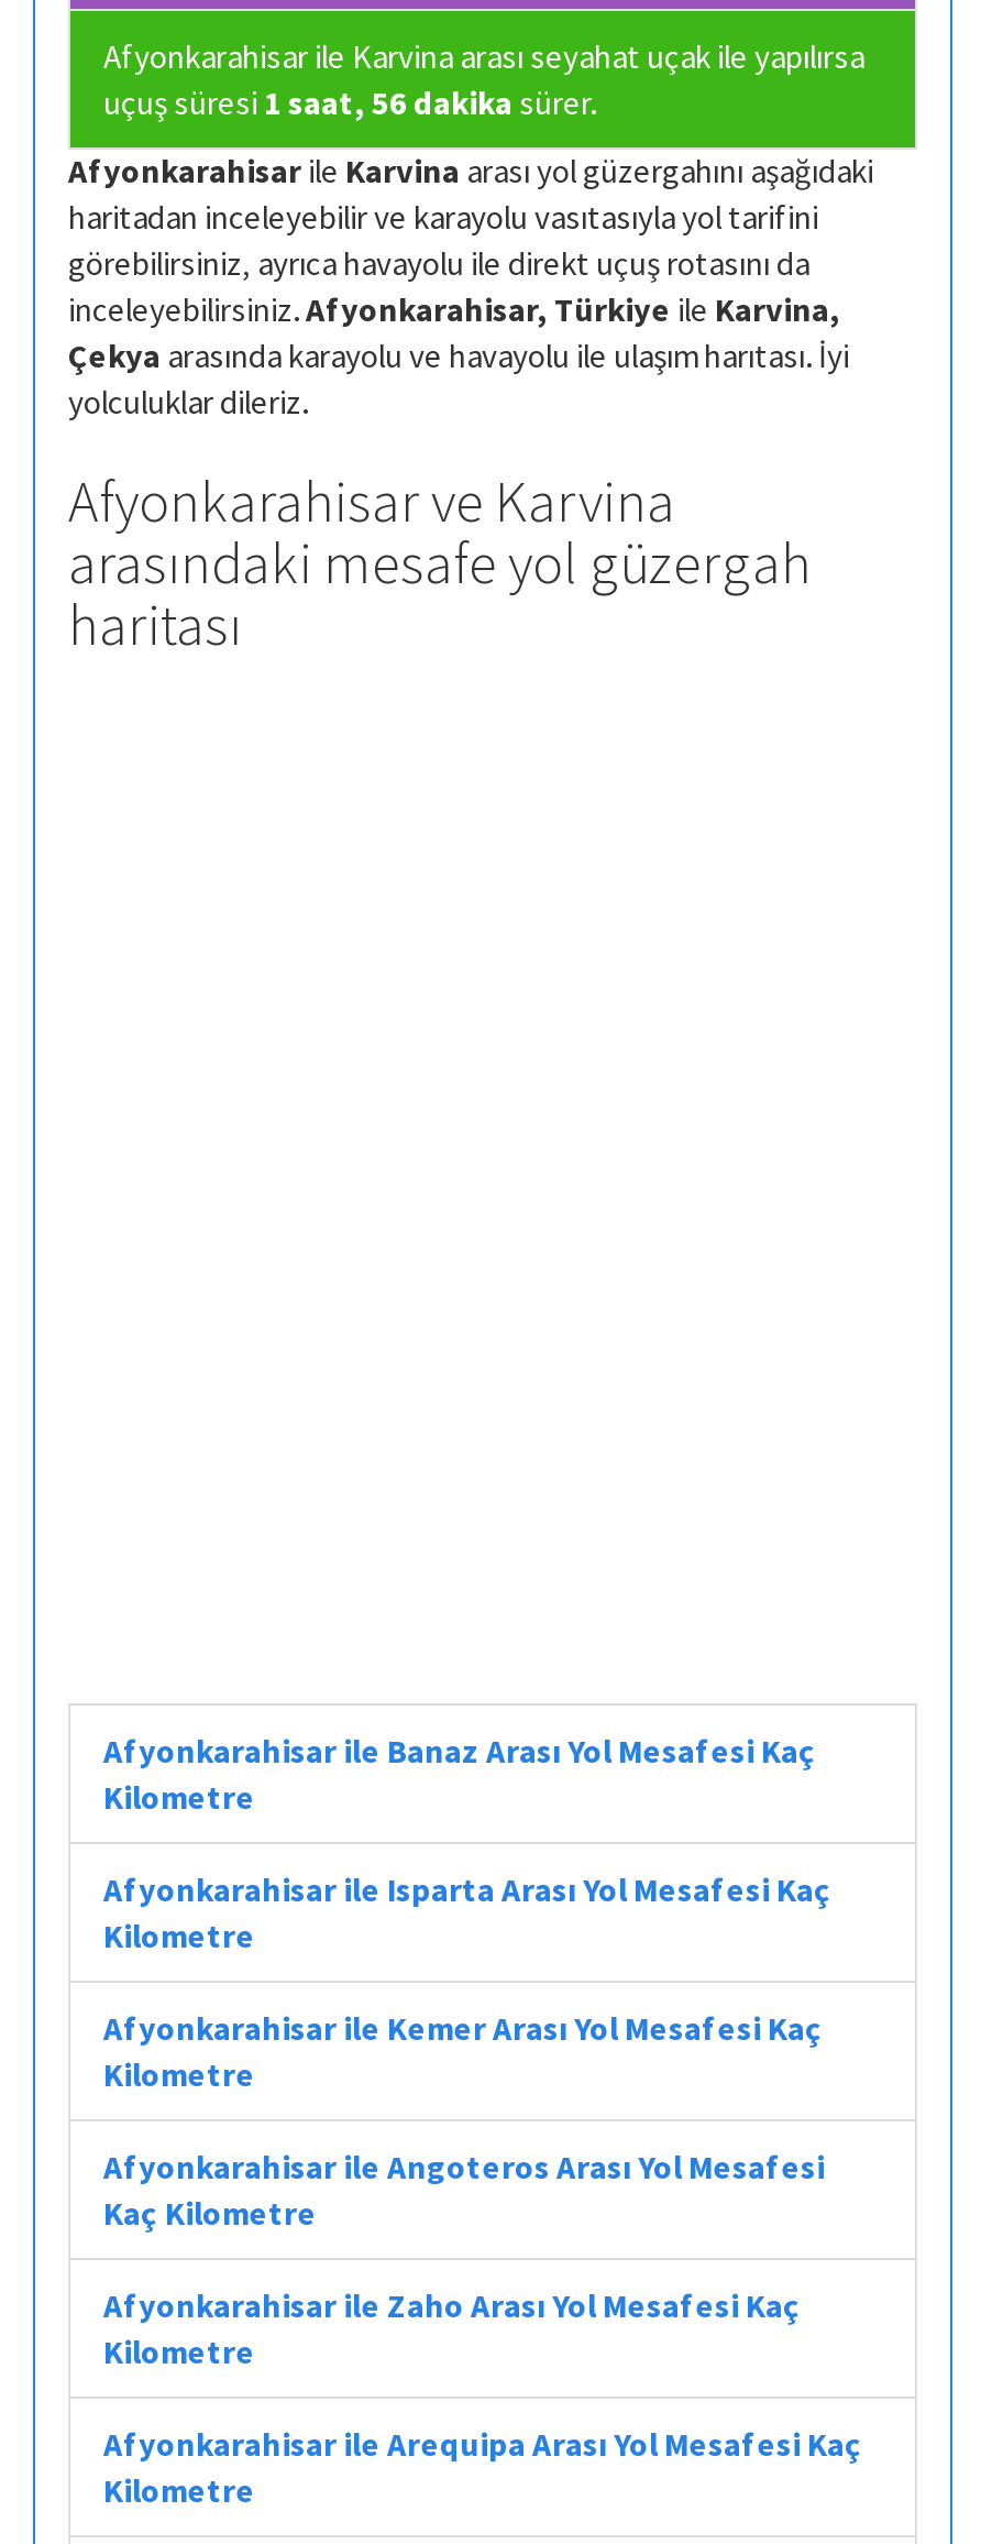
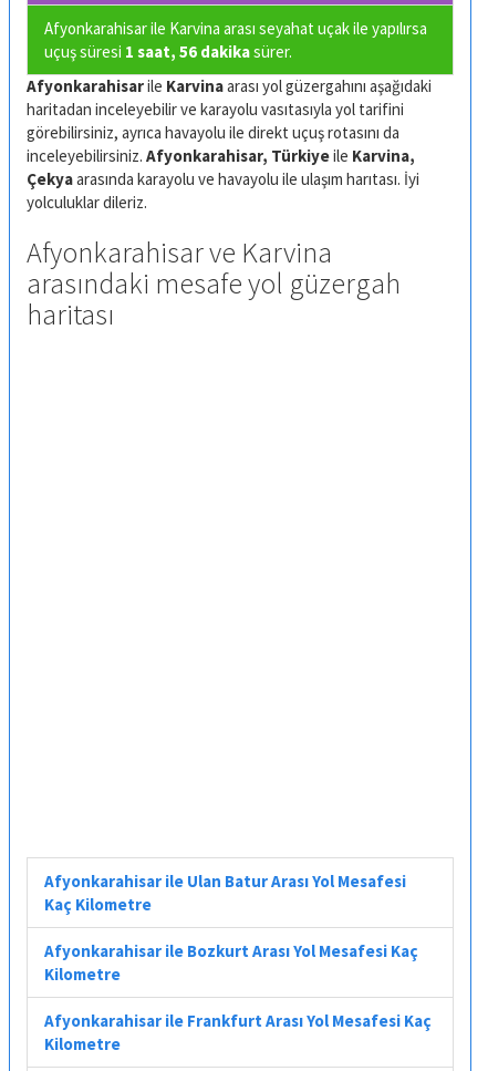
[103,1729,831,2187] Afyonkarahisar ile Banaz Arası Yol Mesafesi Kaç | Kilometre | Afyonkarahisar ile Isparta Arası Yol Mesafesi Kaç | Kilometre | Afyonkarahisar ile Kemer Arası Yol Mesafesi Kaç | Kilometre | Afyonkarahisar ile Angoteros Arası Yol Mesafesi -> [44,870,406,891] Afyonkarahisar ile Ulan Batur Arası Yol Mesafesi
[103,2284,801,2325] Afyonkarahisar ile Zaho Arası Yol Mesafesi Kaç -> [44,940,418,961] Afyonkarahisar ile Bozkurt Arası Yol Mesafesi Kaç
[103,2422,862,2464] Afyonkarahisar ile Arequipa Arası Yol Mesafesi Kaç -> [44,1010,432,1031] Afyonkarahisar ile Frankfurt Arası Yol Mesafesi Kaç

